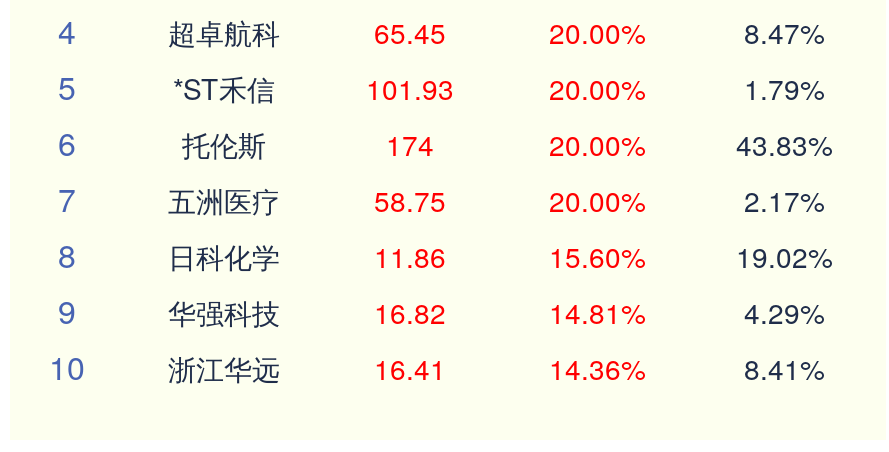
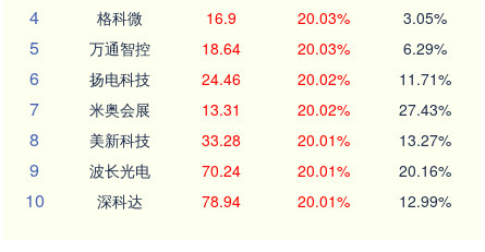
[168,12,824,52] 超卓航科 | 65.45 | 20.00% | 8.47% -> [97,7,447,28] 格科微 | 16.9 | 20.03% | 3.05%
[173,68,824,108] *ST禾信 | 101.93 | 20.00% | 1.79% -> [89,37,447,59] 万通智控 | 18.64 | 20.03% | 6.29%
[182,124,832,164] 托伦斯 | 174 | 20.00% | 43.83% -> [89,68,451,89] 扬电科技 | 24.46 | 20.02% | 11.71%
[168,180,824,220] 五洲医疗 | 58.75 | 20.00% | 2.17% -> [89,98,451,120] 米奥会展 | 13.31 | 20.02% | 27.43%
[168,236,832,276] 日科化学 | 11.86 | 15.60% | 19.02% -> [89,129,451,151] 美新科技 | 33.28 | 20.01% | 13.27%
[168,292,824,332] 华强科技 | 16.82 | 14.81% | 4.29% -> [89,159,451,181] 波长光电 | 70.24 | 20.01% | 20.16%
[168,348,824,388] 浙江华远 | 16.41 | 14.36% | 8.41% -> [97,190,451,212] 深科达 | 78.94 | 20.01% | 12.99%

